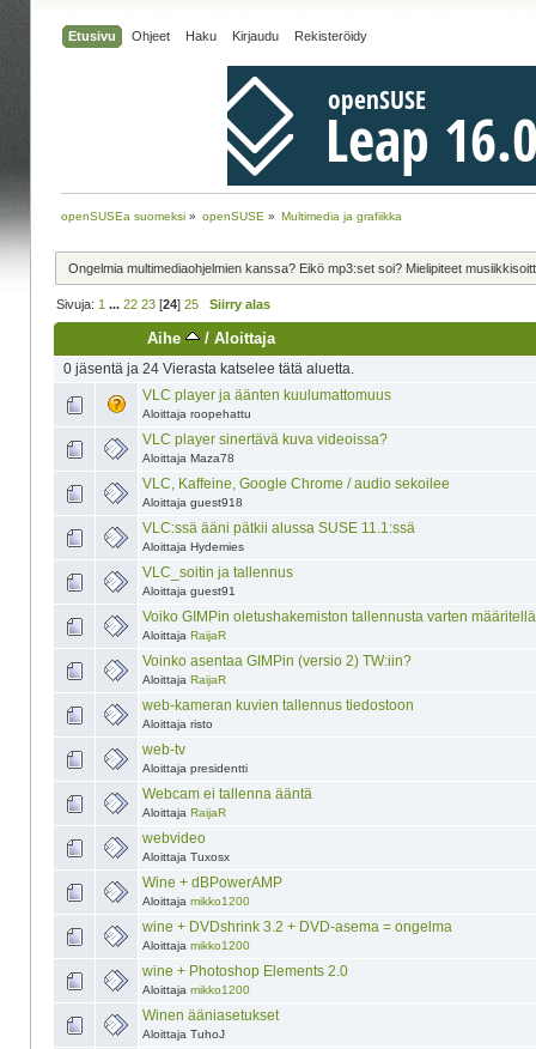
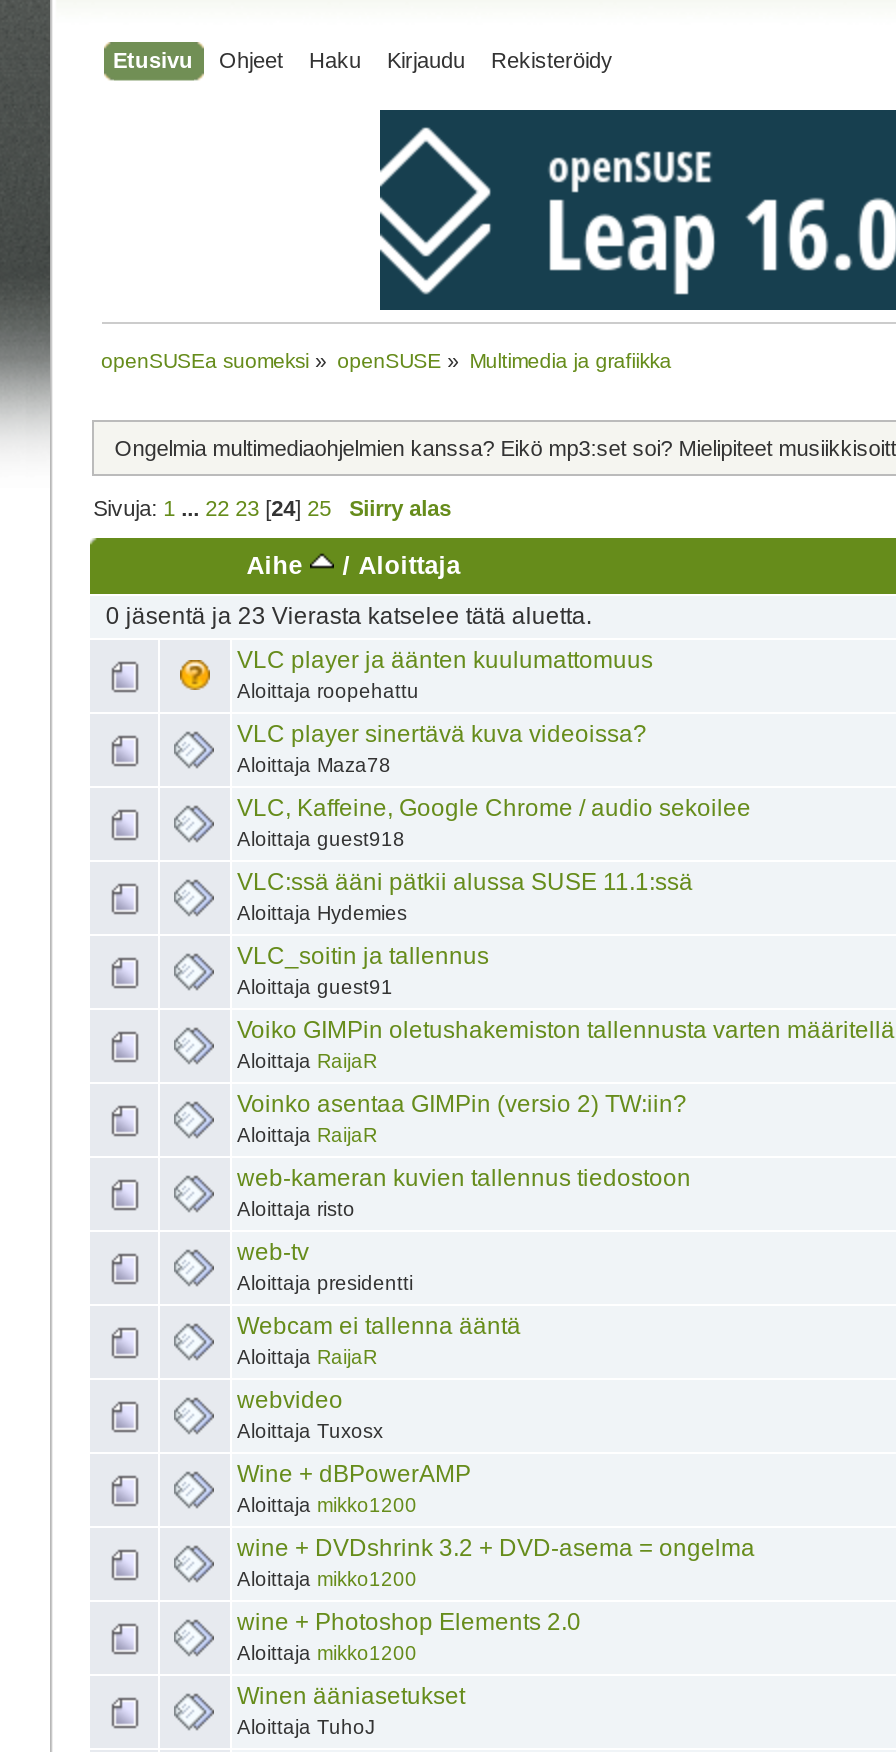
[63,361,354,377] 0 jäsentä ja 24 Vierasta katselee tätä aluetta. -> [106,602,592,630] 0 jäsentä ja 23 Vierasta katselee tätä aluetta.

